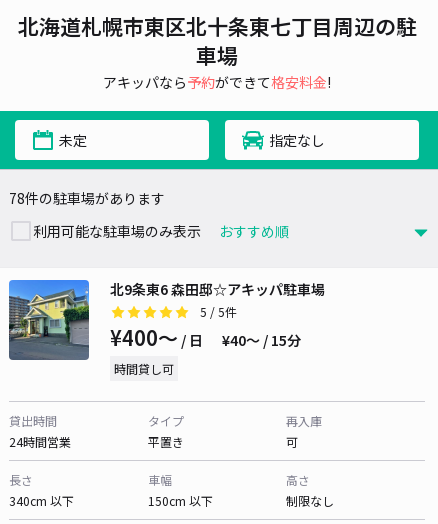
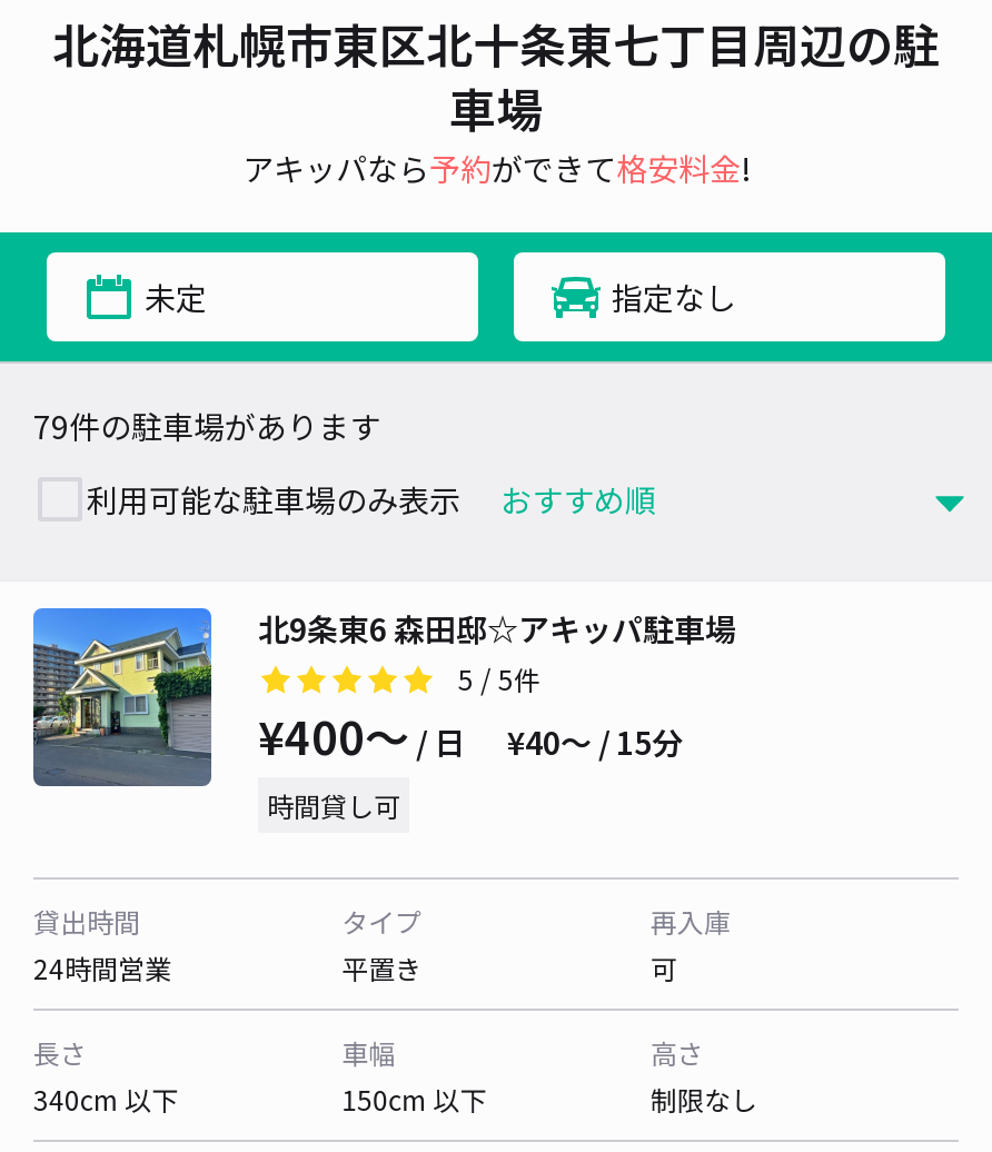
[9,188,165,208] 78件の駐車場があります -> [33,404,380,448] 79件の駐車場があります

